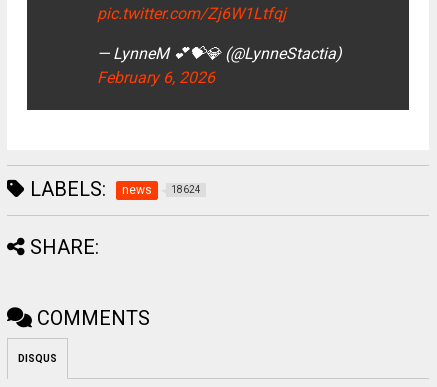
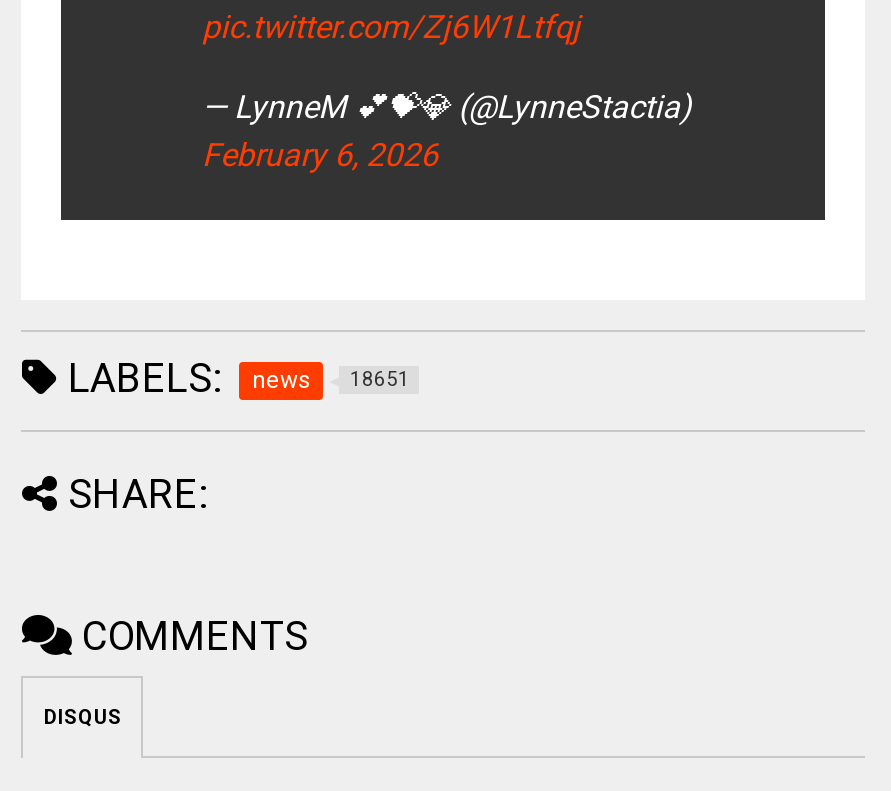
[25,177,201,201] LABELS: news 18624 -> [58,354,410,402] LABELS: news 18651

